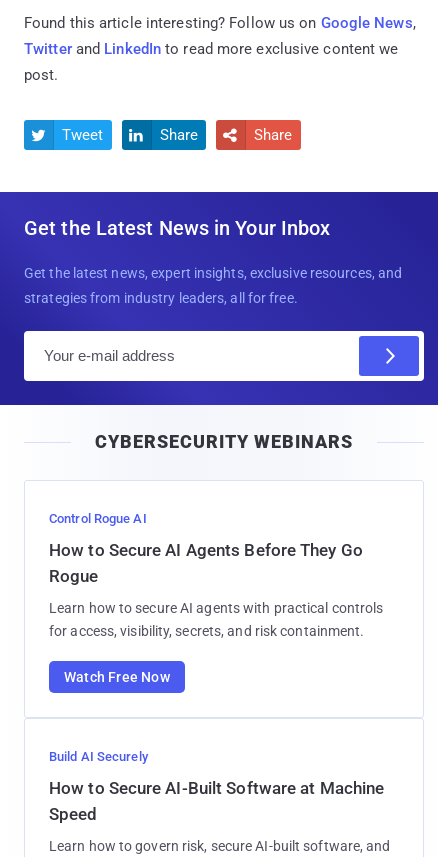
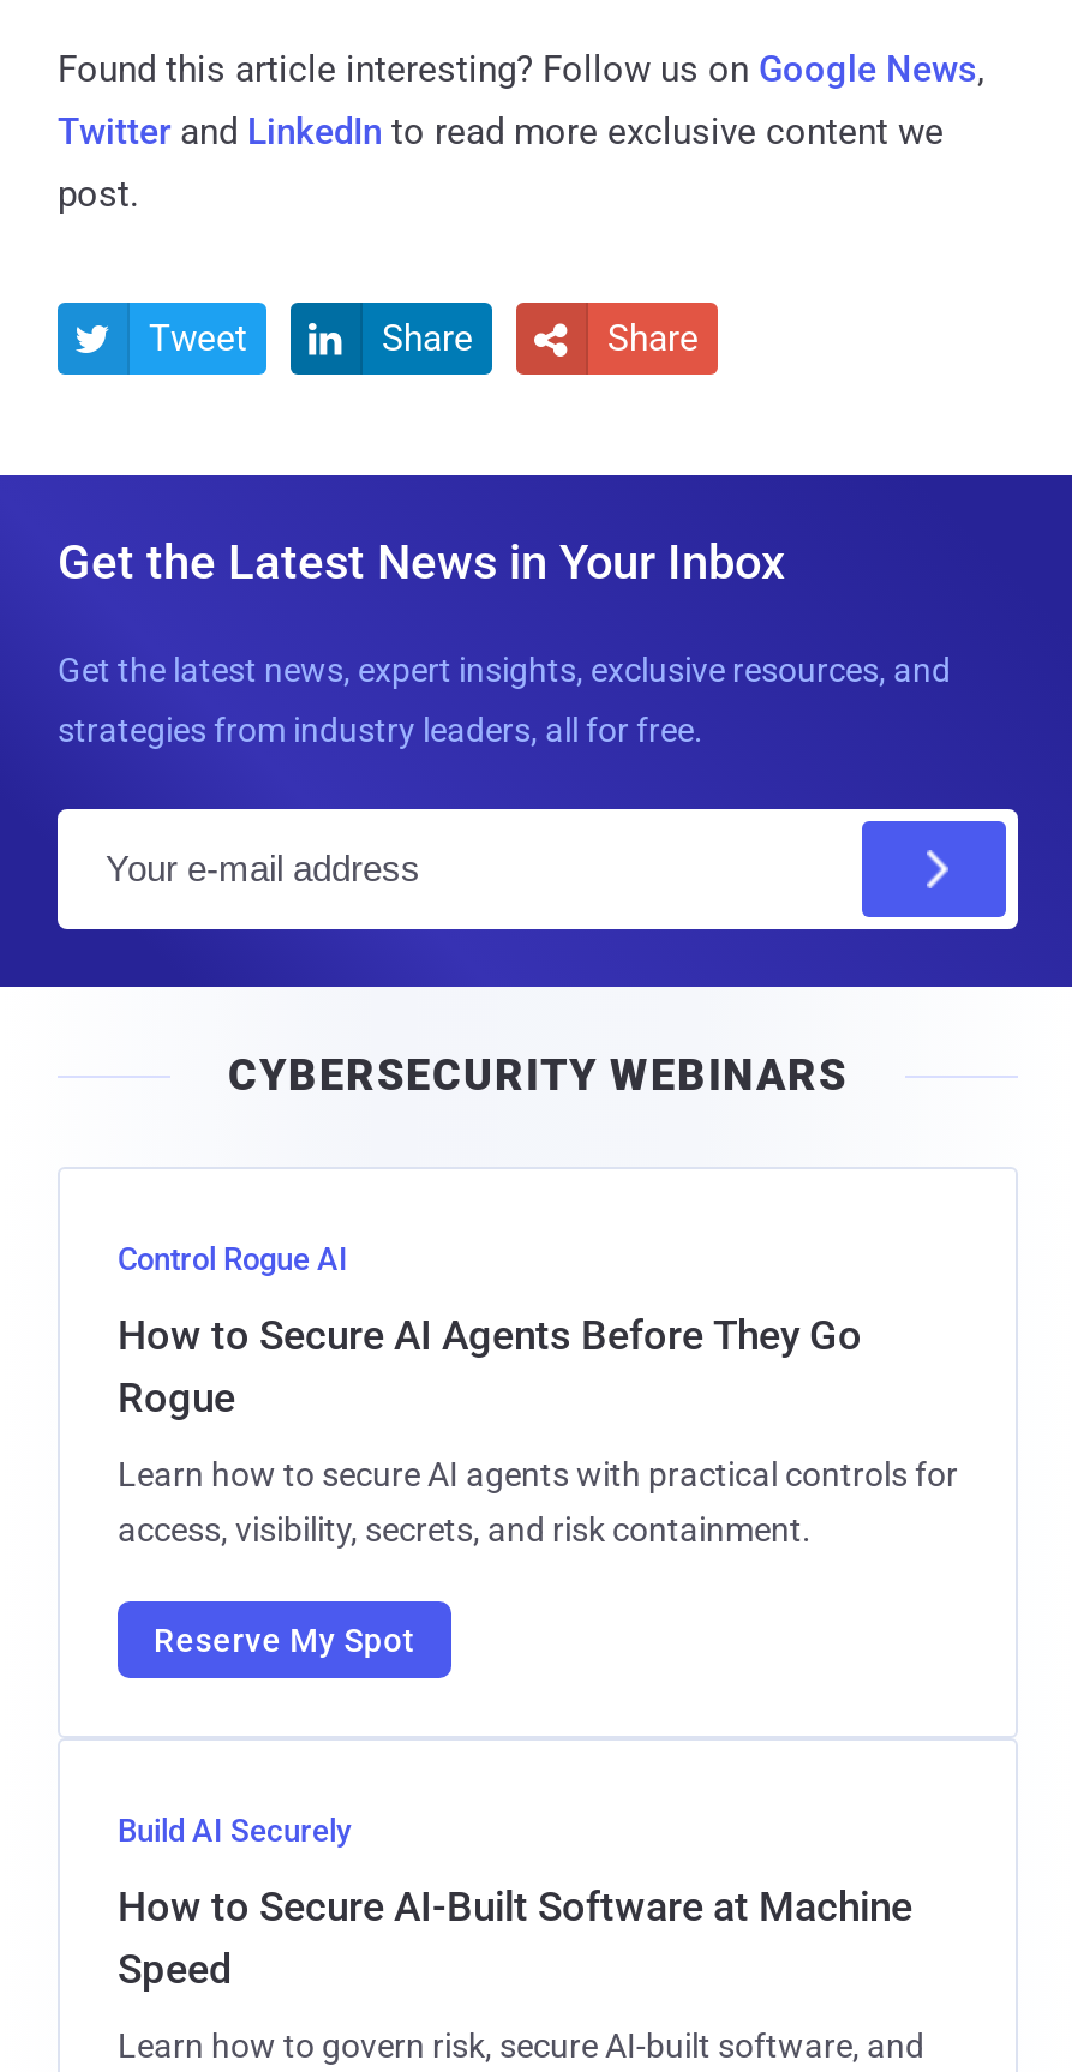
[64,669,170,685] Watch Free Now -> [154,1620,415,1659] Reserve My Spot

